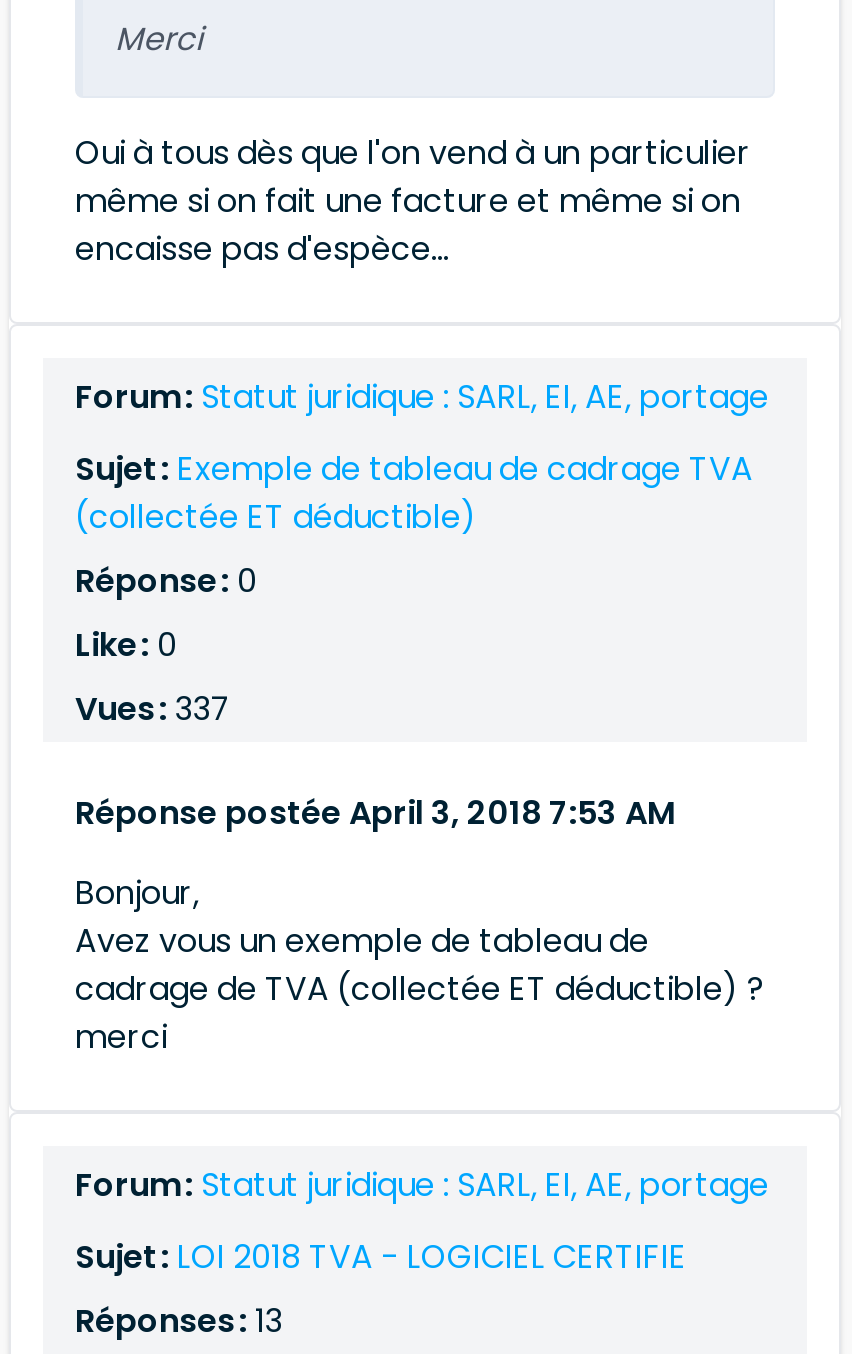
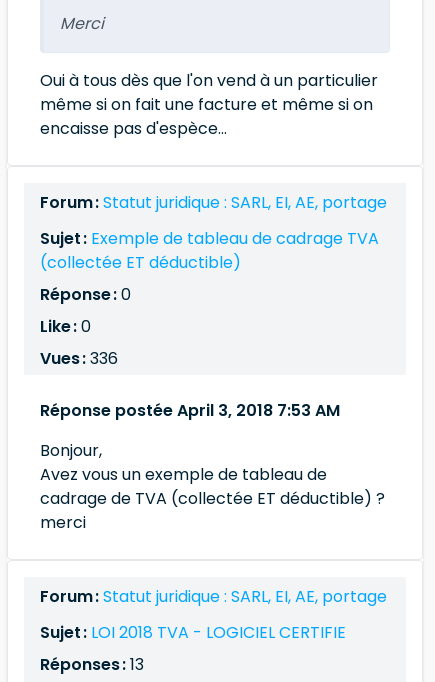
[75,686,231,732] Vues : 337 -> [40,347,118,370] Vues : 336

